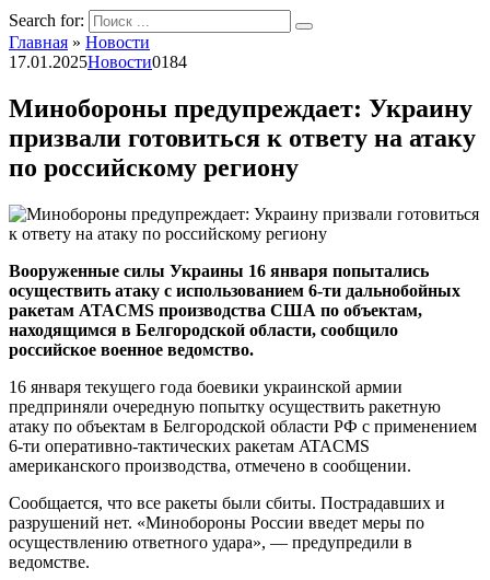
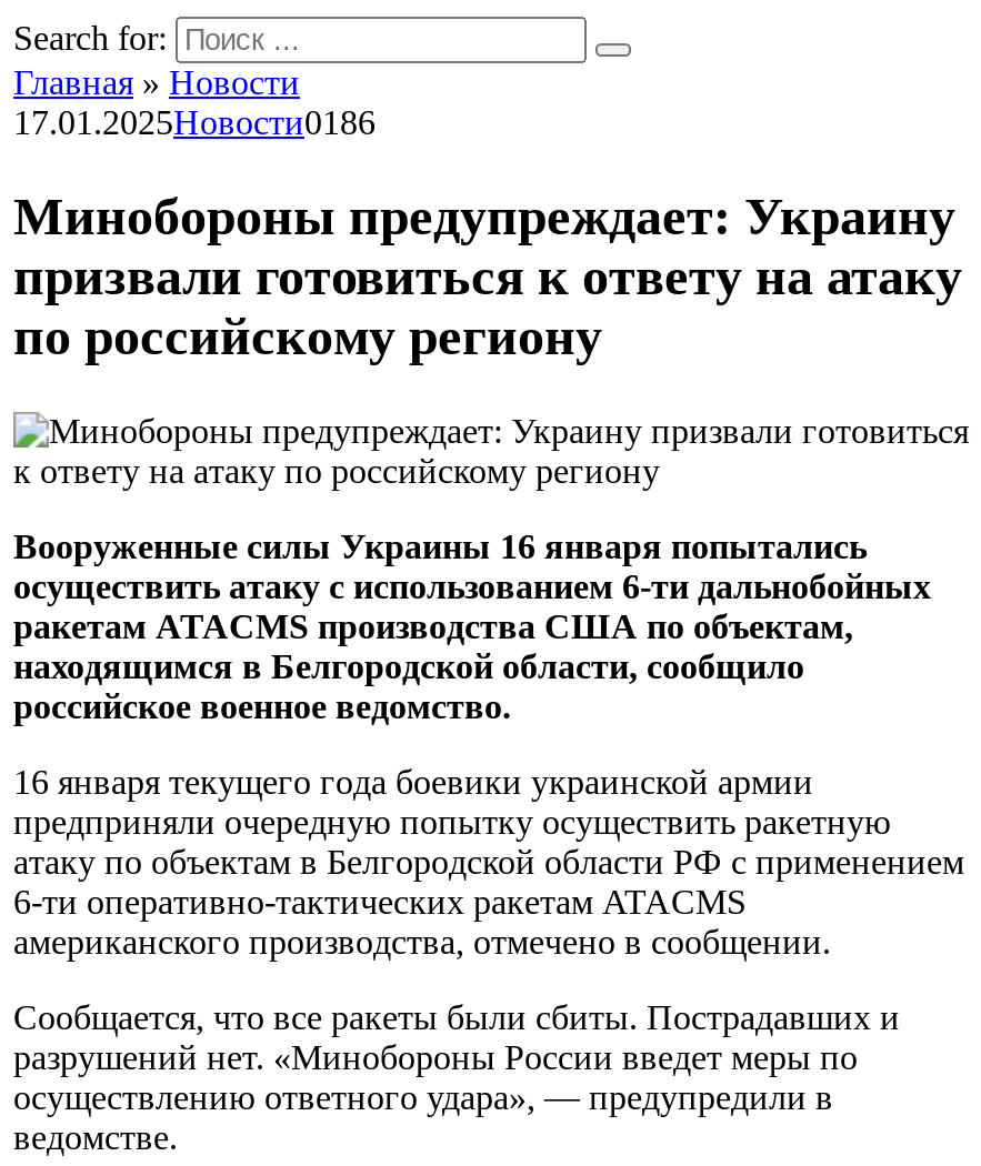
[9,53,187,71] 17.01.2025Новости0184 -> [13,103,376,141] 17.01.2025Новости0186

